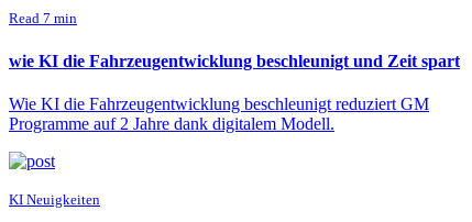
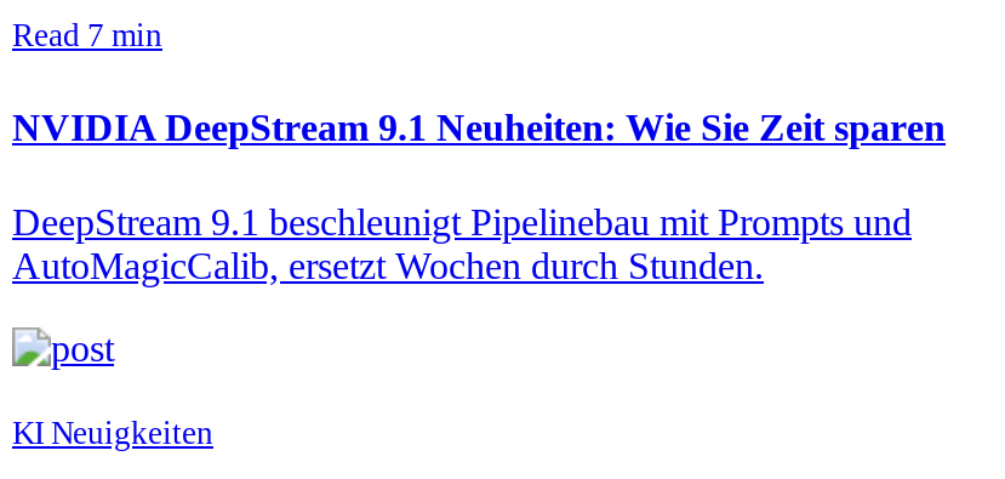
[9,51,460,70] wie KI die Fahrzeugentwicklung beschleunigt und Zeit spart -> [12,107,946,148] NVIDIA DeepStream 9.1 Neuheiten: Wie Sie Zeit sparen
[9,94,429,133] Wie KI die Fahrzeugentwicklung beschleunigt reduziert GM | Programme auf 2 Jahre dank digitalem Modell. -> [12,202,912,287] DeepStream 9.1 beschleunigt Pipelinebau mit Prompts und | AutoMagicCalib, ersetzt Wochen durch Stunden.

